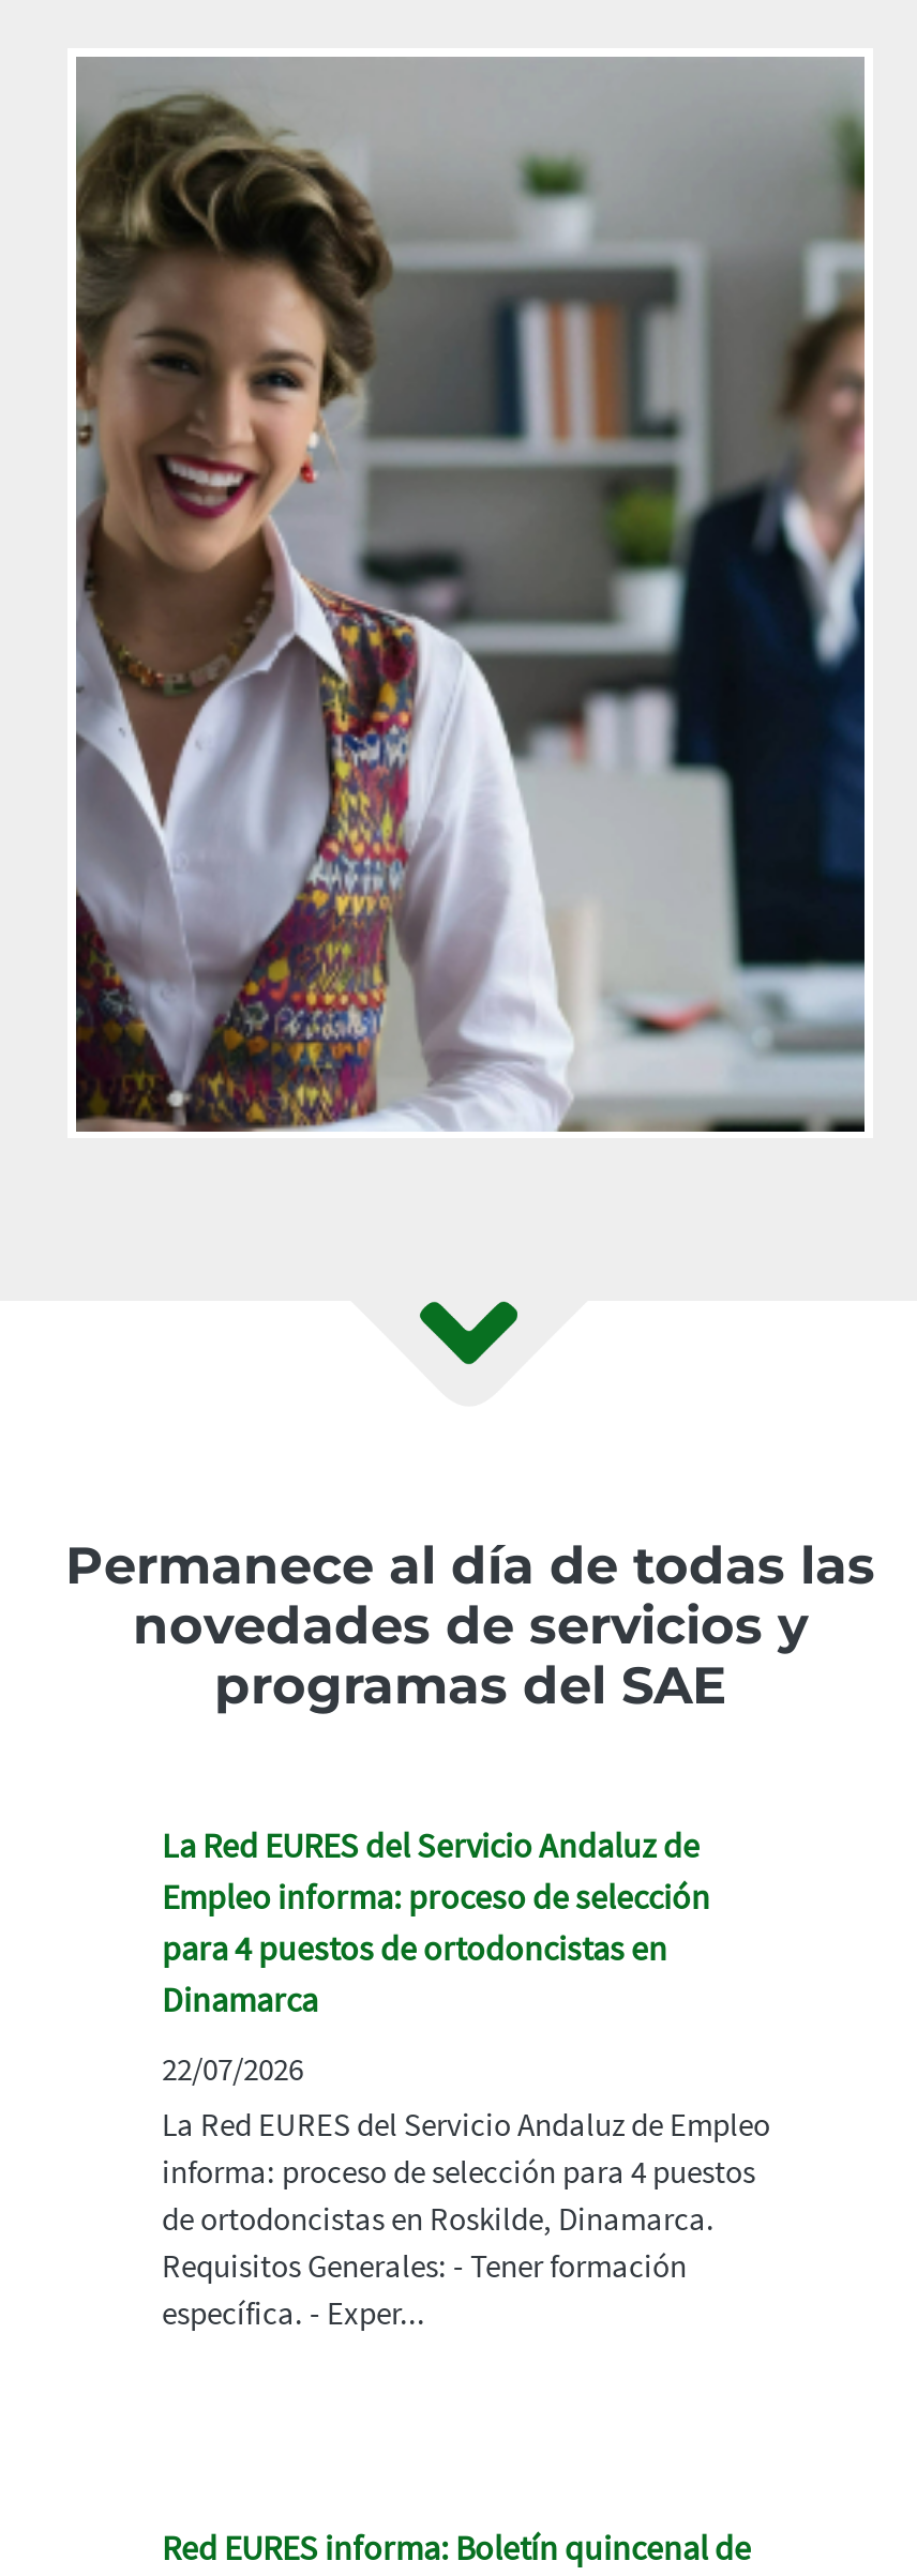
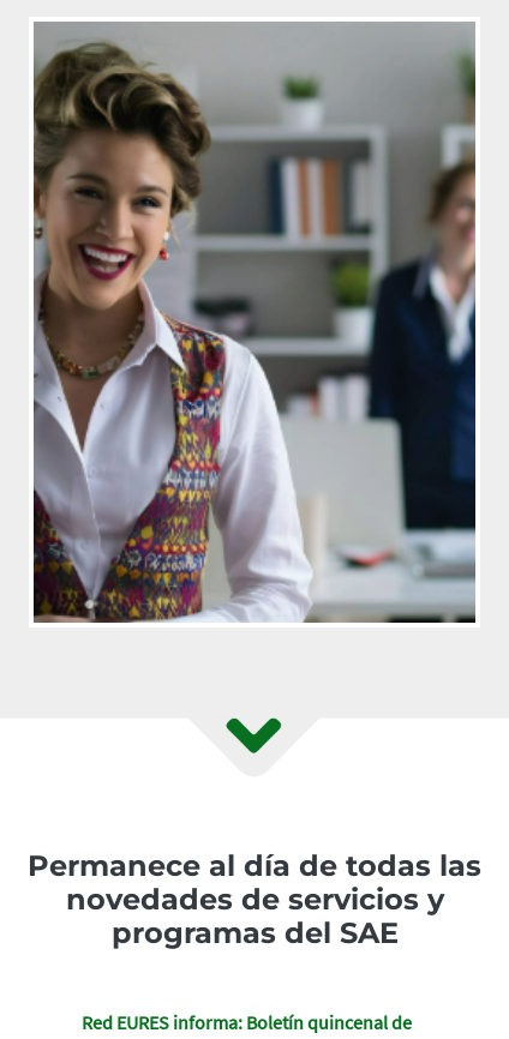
[162,1823,770,2333] La Red EURES del Servicio Andaluz de | Empleo informa: proceso de selección | para 4 puestos de ortodoncistas en | Dinamarca | 22/07/2026 | La Red EURES del Servicio Andaluz de Empleo | informa: proceso de selección para 4 puestos | de ortodoncistas en Roskilde, Dinamarca. | Requisitos Generales: - Tener formación | específica. - Exper... -> none

